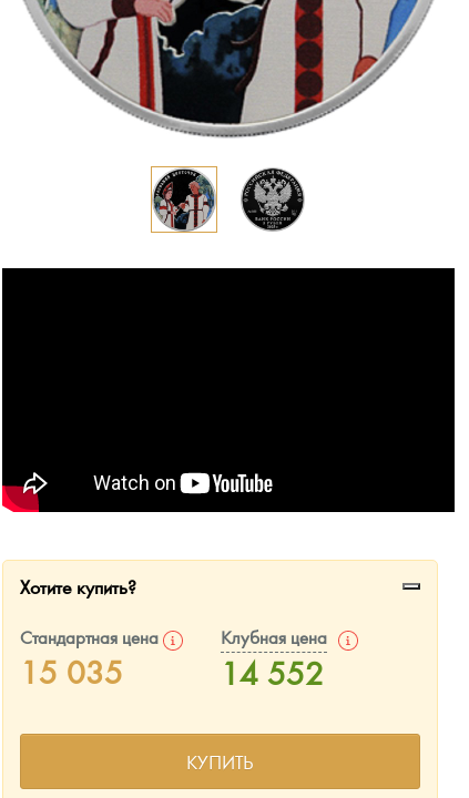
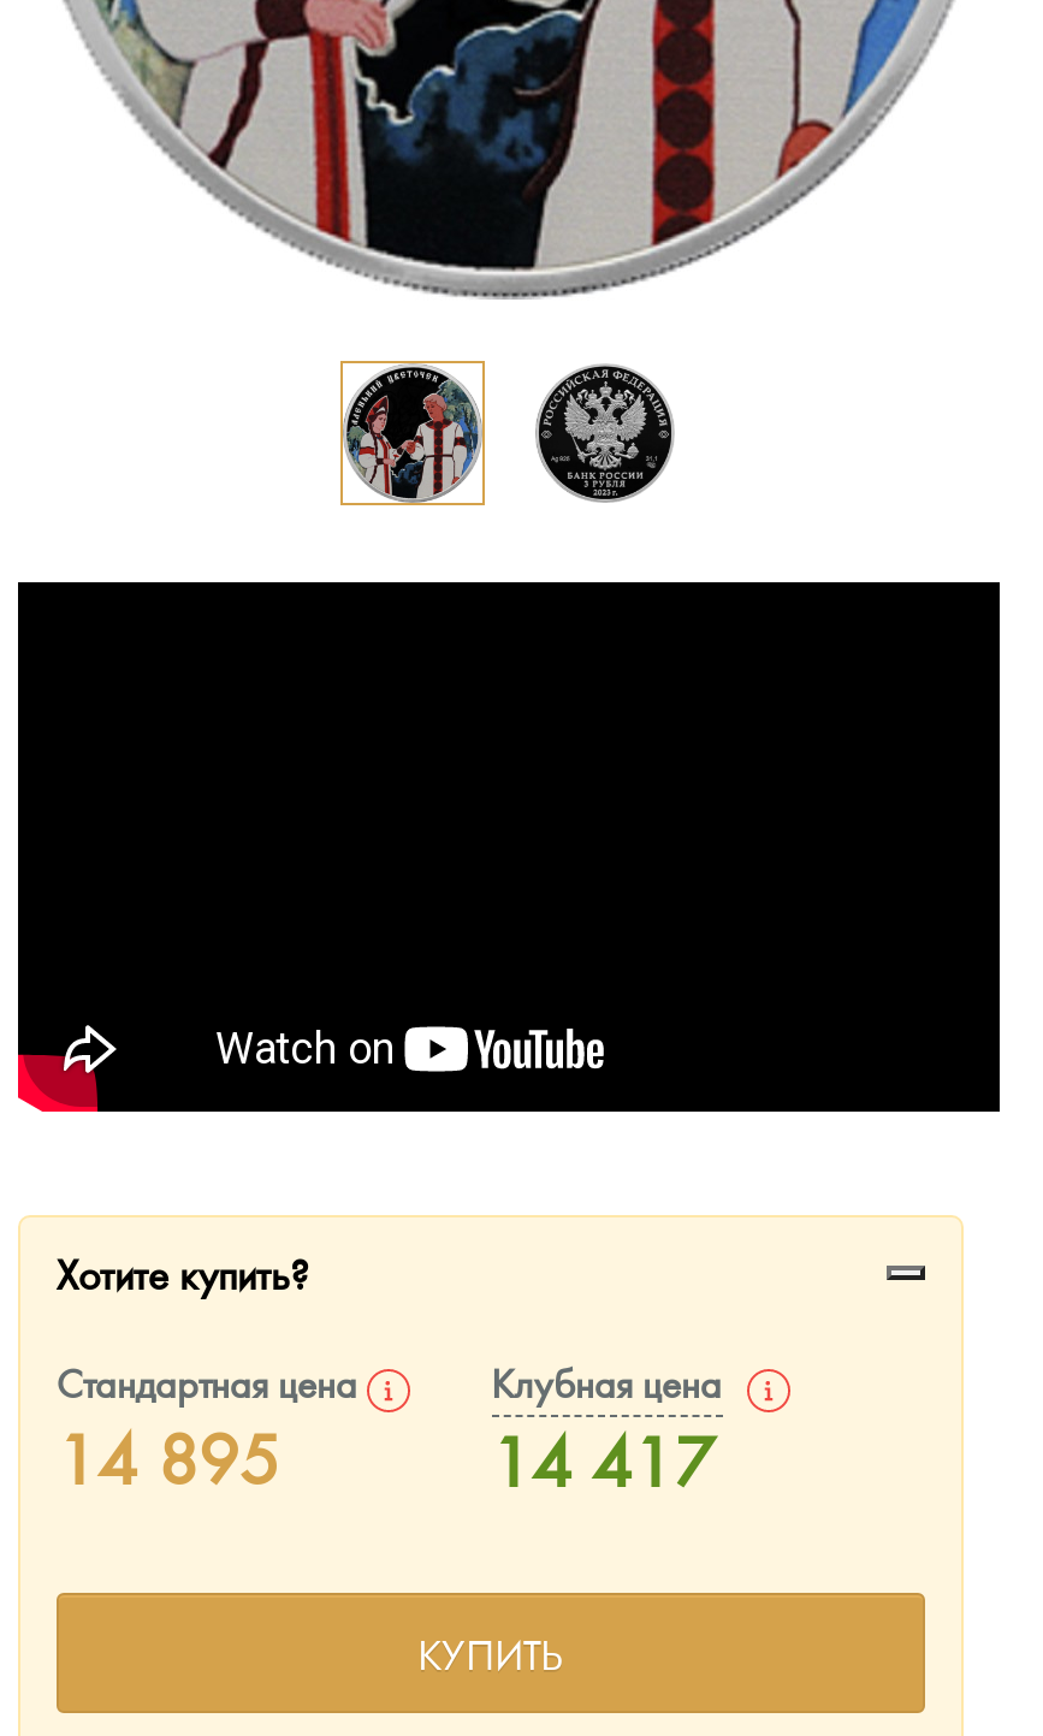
[20,652,123,691] 15 035 -> [57,1415,280,1501] 14 895
[220,653,323,693] 14 552 -> [491,1417,715,1504] 14 417

